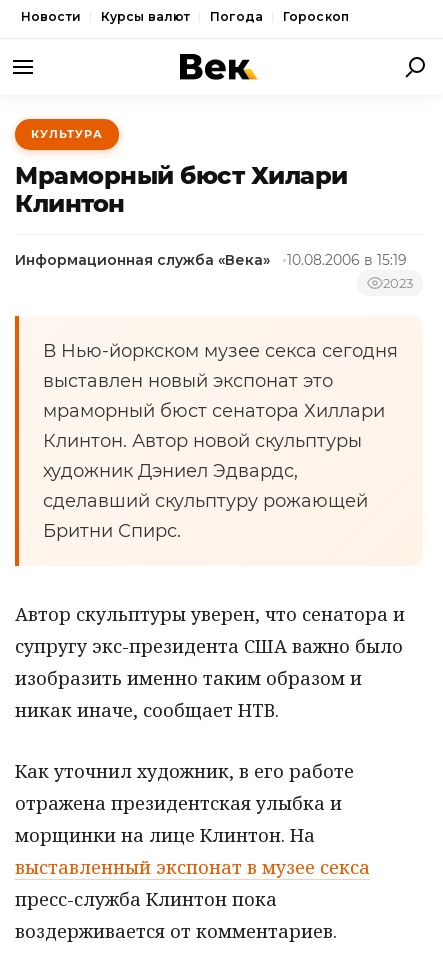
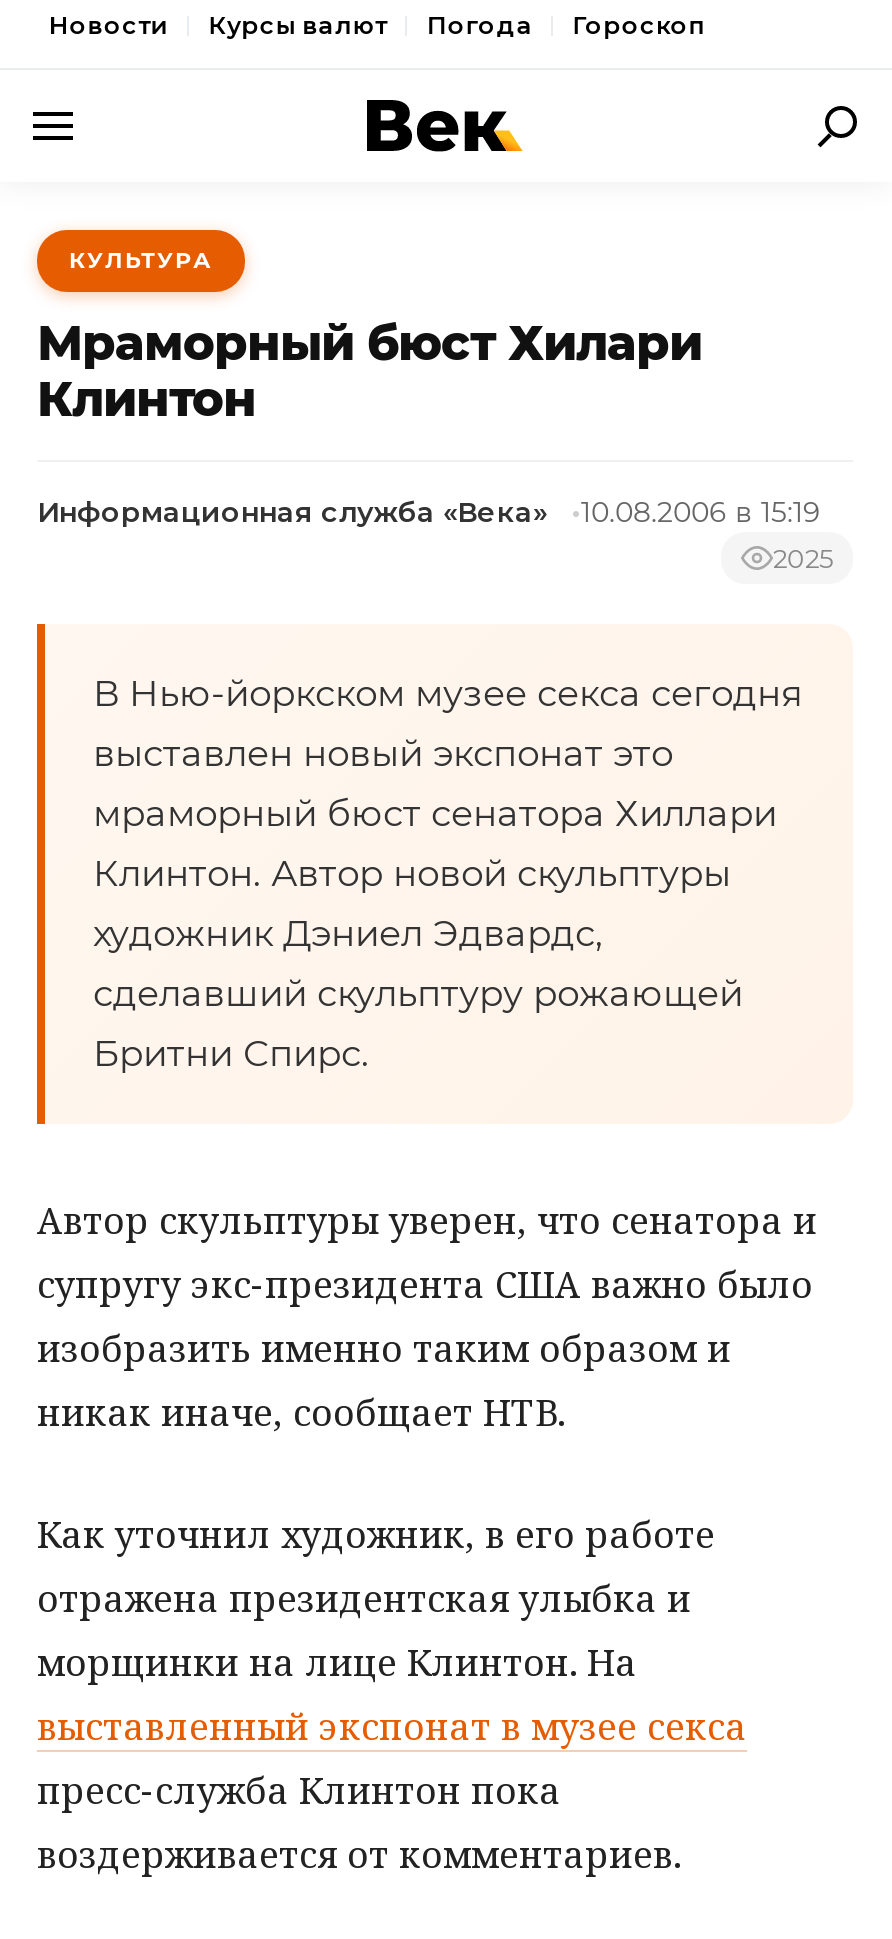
[383,275,413,291] 2023 -> [773,542,833,574] 2025

